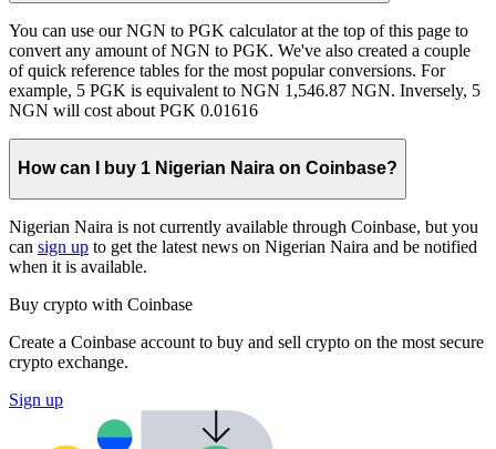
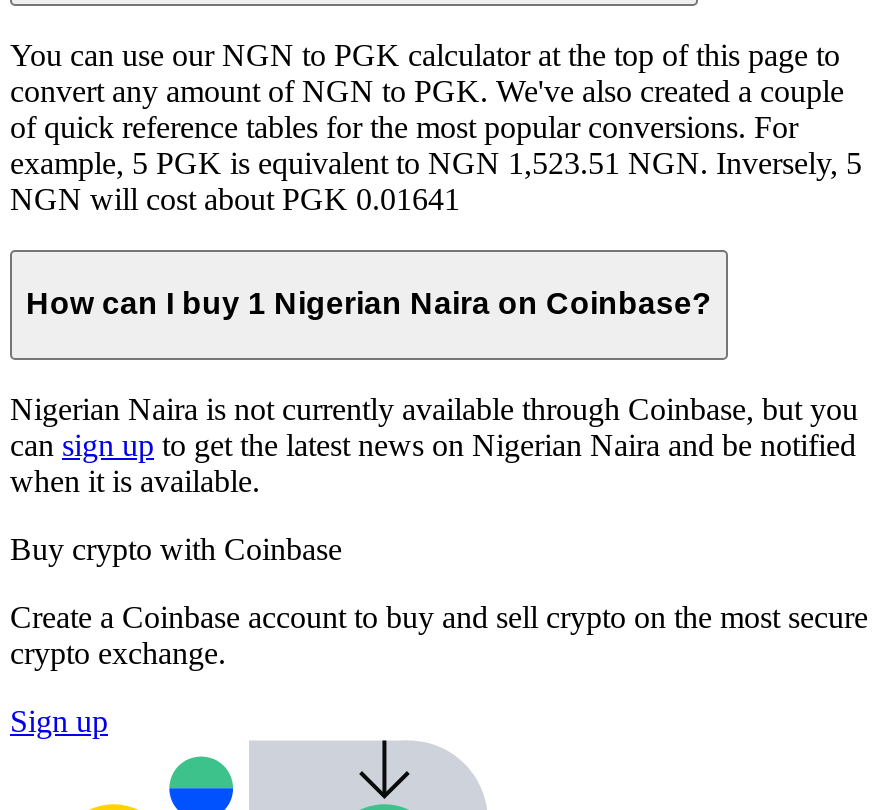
[9,80,480,99] example, 5 PGK is equivalent to NGN 1,546.87 NGN. Inversely, 5 -> [10,145,862,179] example, 5 PGK is equivalent to NGN 1,523.51 NGN. Inversely, 5
[9,100,258,119] NGN will cost about PGK 0.01616 -> [10,181,460,215] NGN will cost about PGK 0.01641

